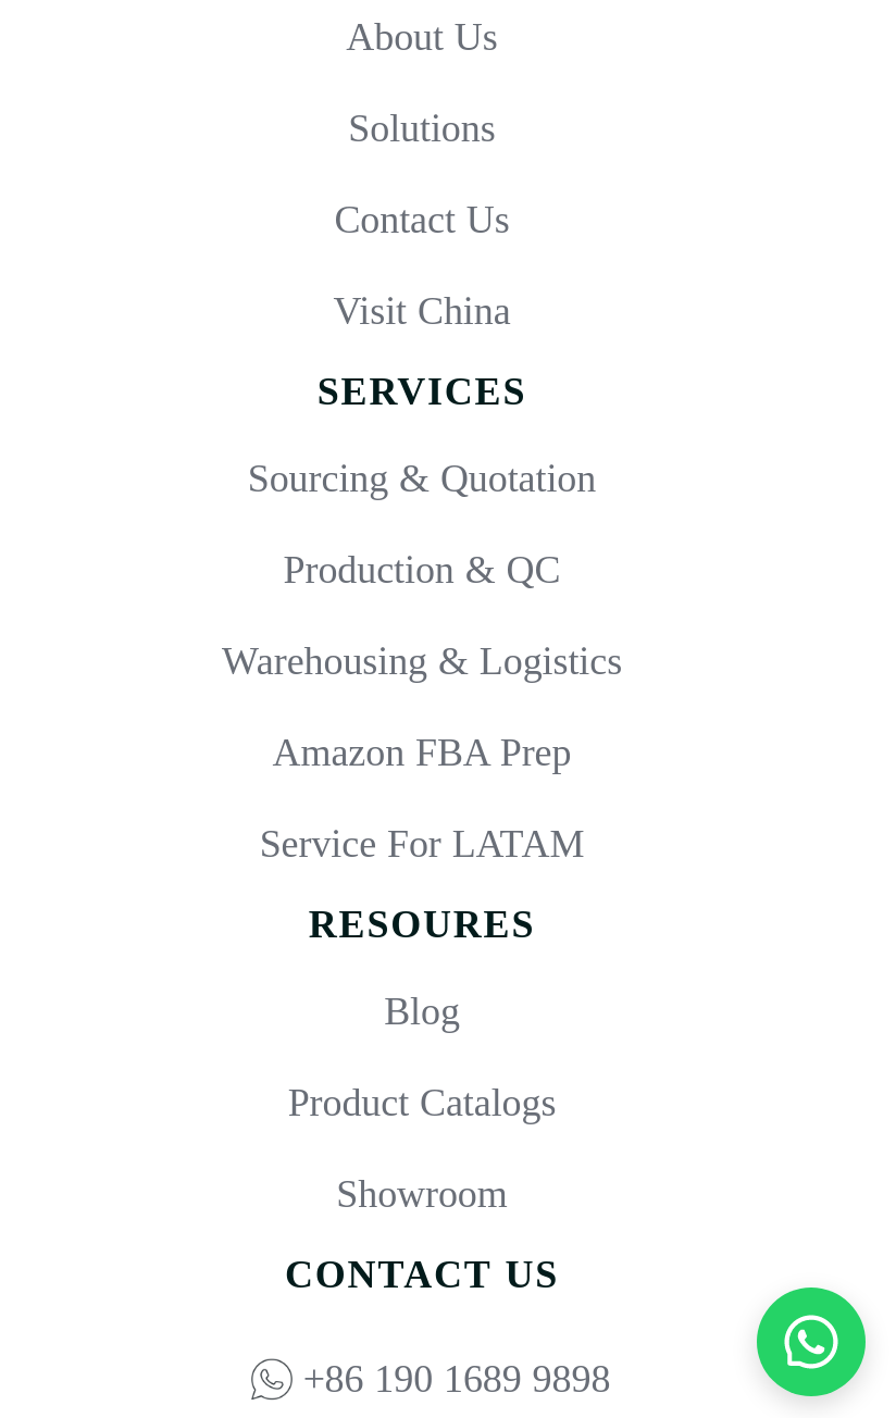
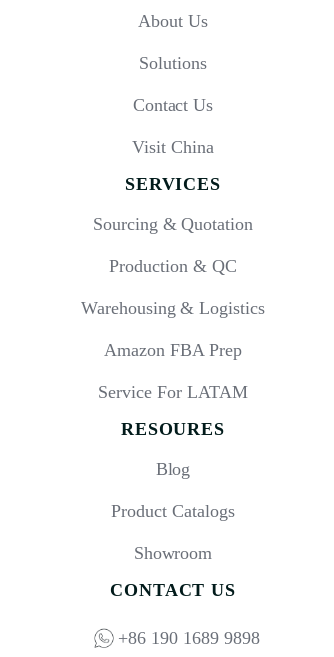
[752,1285,870,1403] [image] -> none

